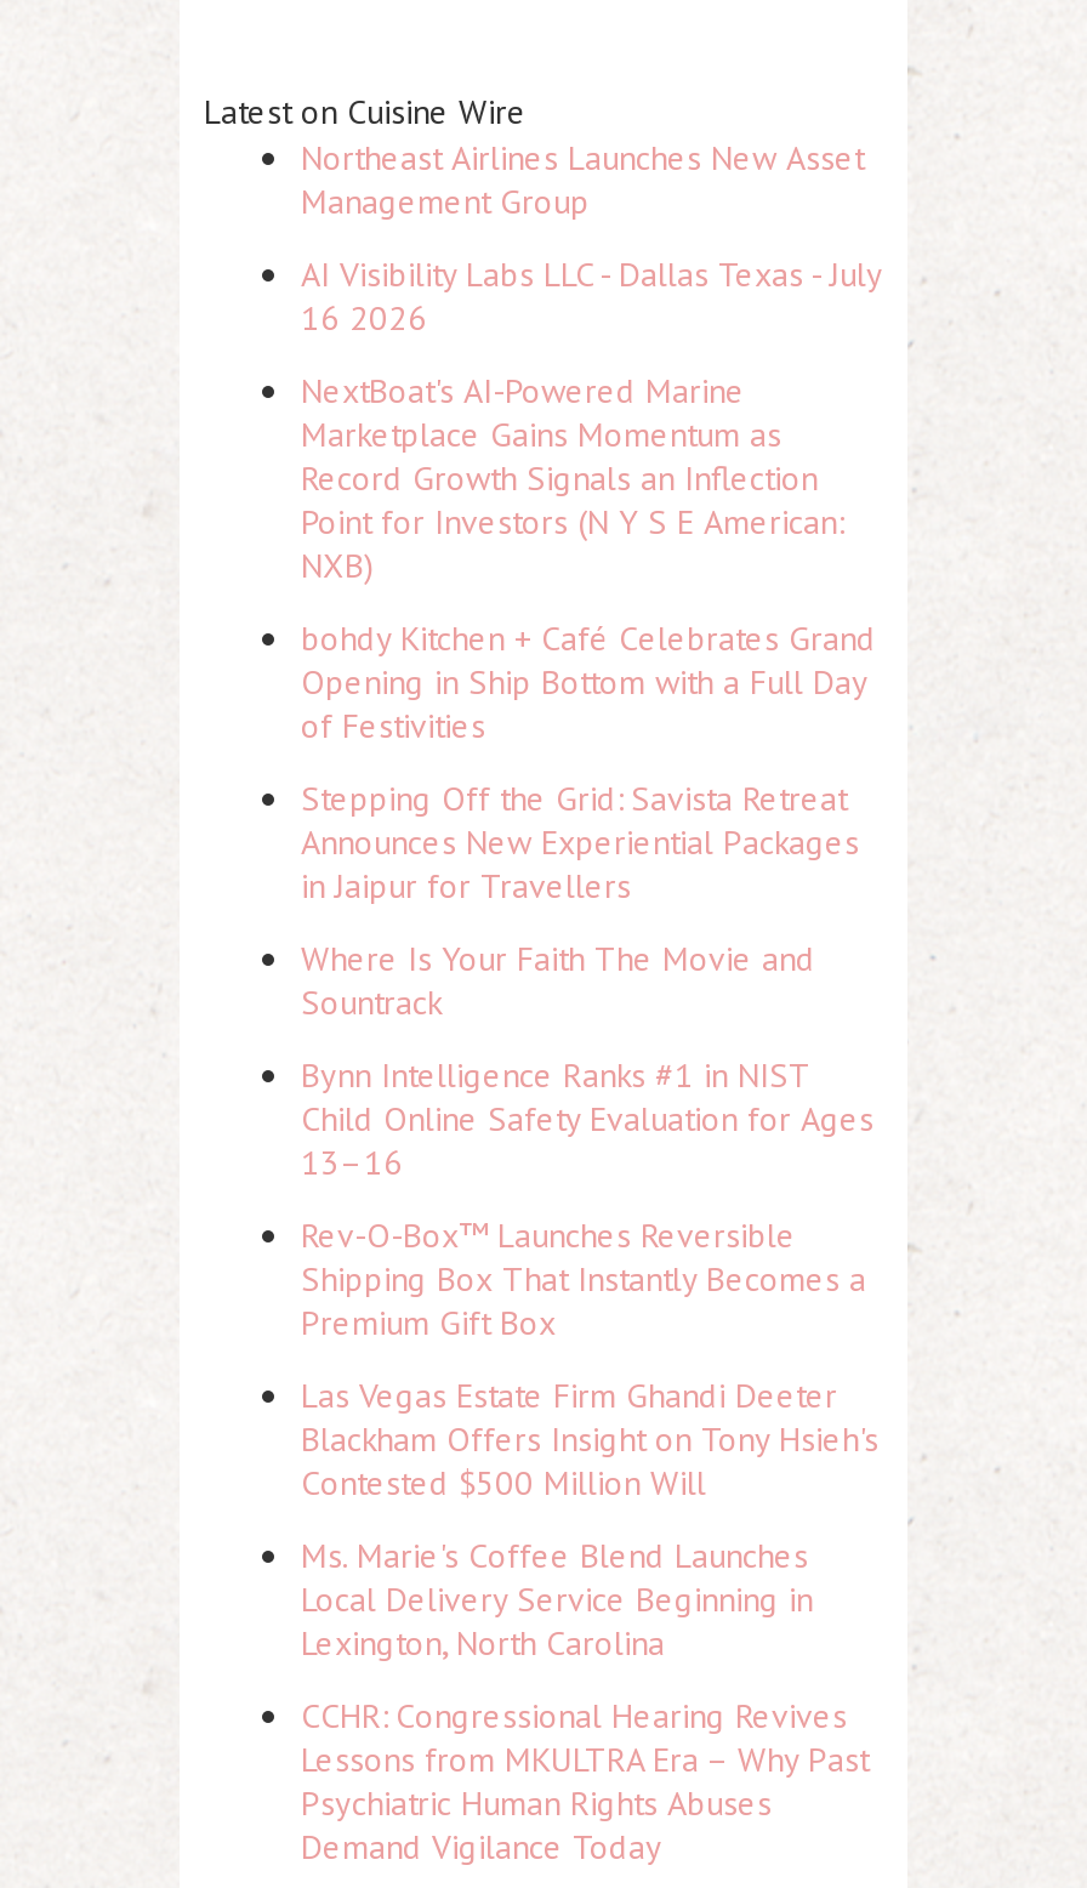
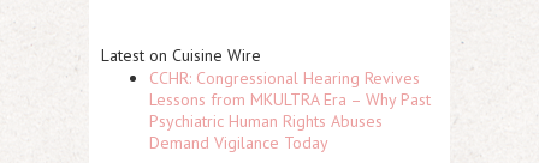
[301,136,881,1665] Northeast Airlines Launches New Asset | Management Group | AI Visibility Labs LLC - Dallas Texas - July | 16 2026 | NextBoat's AI-Powered Marine | Marketplace Gains Momentum as | Record Growth Signals an Inflection | Point for Investors (N Y S E American: | NXB) | bohdy Kitchen + Café Celebrates Grand | Opening in Ship Bottom with a Full Day | of Festivities | Stepping Off the Grid: Savista Retreat | Announces New Experiential Packages | in Jaipur for Travellers | Where Is Your Faith The Movie and | Sountrack | Bynn Intelligence Ranks #1 in NIST | Child Online Safety Evaluation for Ages | 13–16 | Rev-O-Box™ Launches Reversible | Shipping Box That Instantly Becomes a | Premium Gift Box | Las Vegas Estate Firm Ghandi Deeter | Blackham Offers Insight on Tony Hsieh's | Contested $500 Million Will | Ms. Marie's Coffee Blend Launches | Local Delivery Service Beginning in | Lexington, North Carolina -> none

